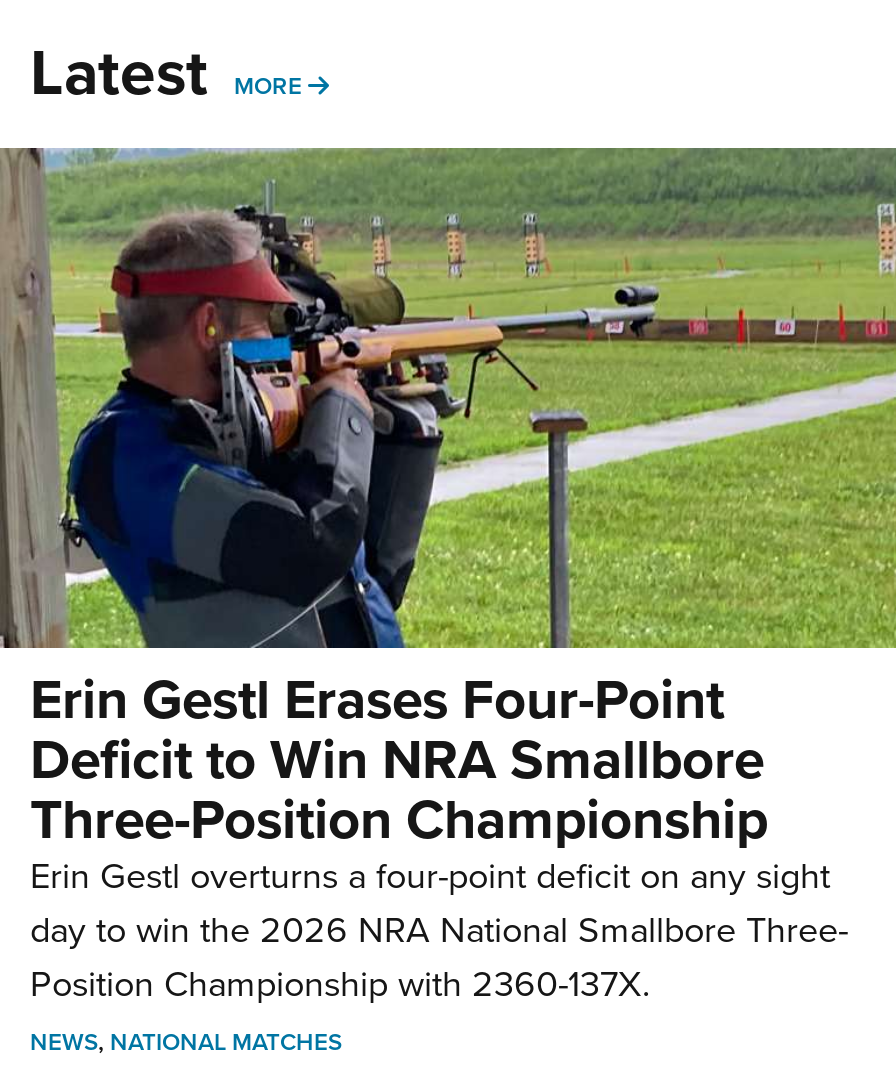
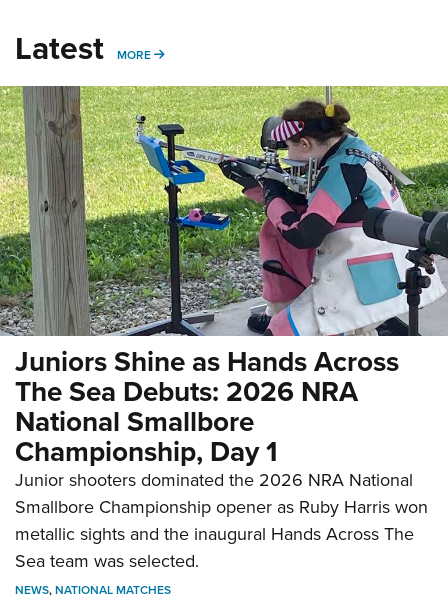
[6,146,890,1008] [image] | Erin Gestl Erases Four-Point | Deficit to Win NRA Smallbore | Three-Position Championship | Erin Gestl overturns a four-point deficit on any sight | day to win the 2026 NRA National Smallbore Three- | Position Championship with 2360-137X. -> [3,85,445,573] [image] | Juniors Shine as Hands Across | The Sea Debuts: 2026 NRA | National Smallbore | Championship, Day 1 | Junior shooters dominated the 2026 NRA National | Smallbore Championship opener as Ruby Harris won | metallic sights and the inaugural Hands Across The | Sea team was selected.

